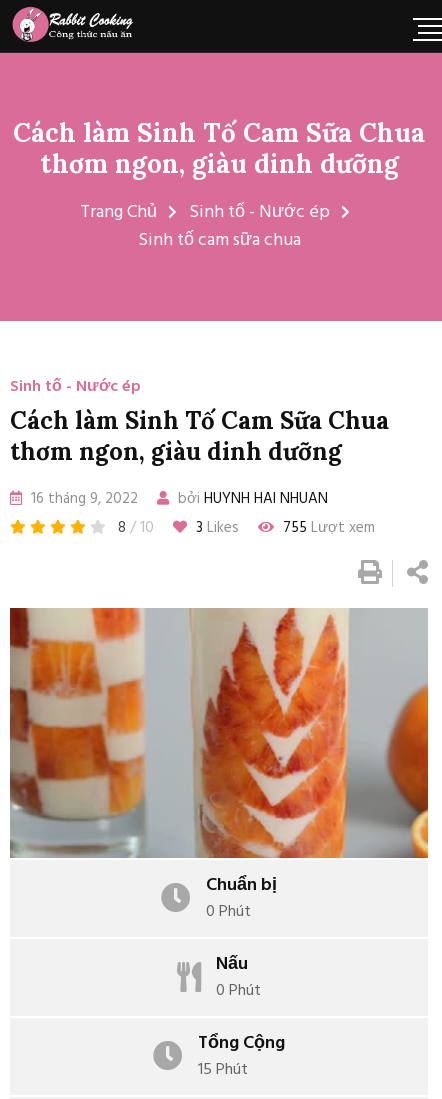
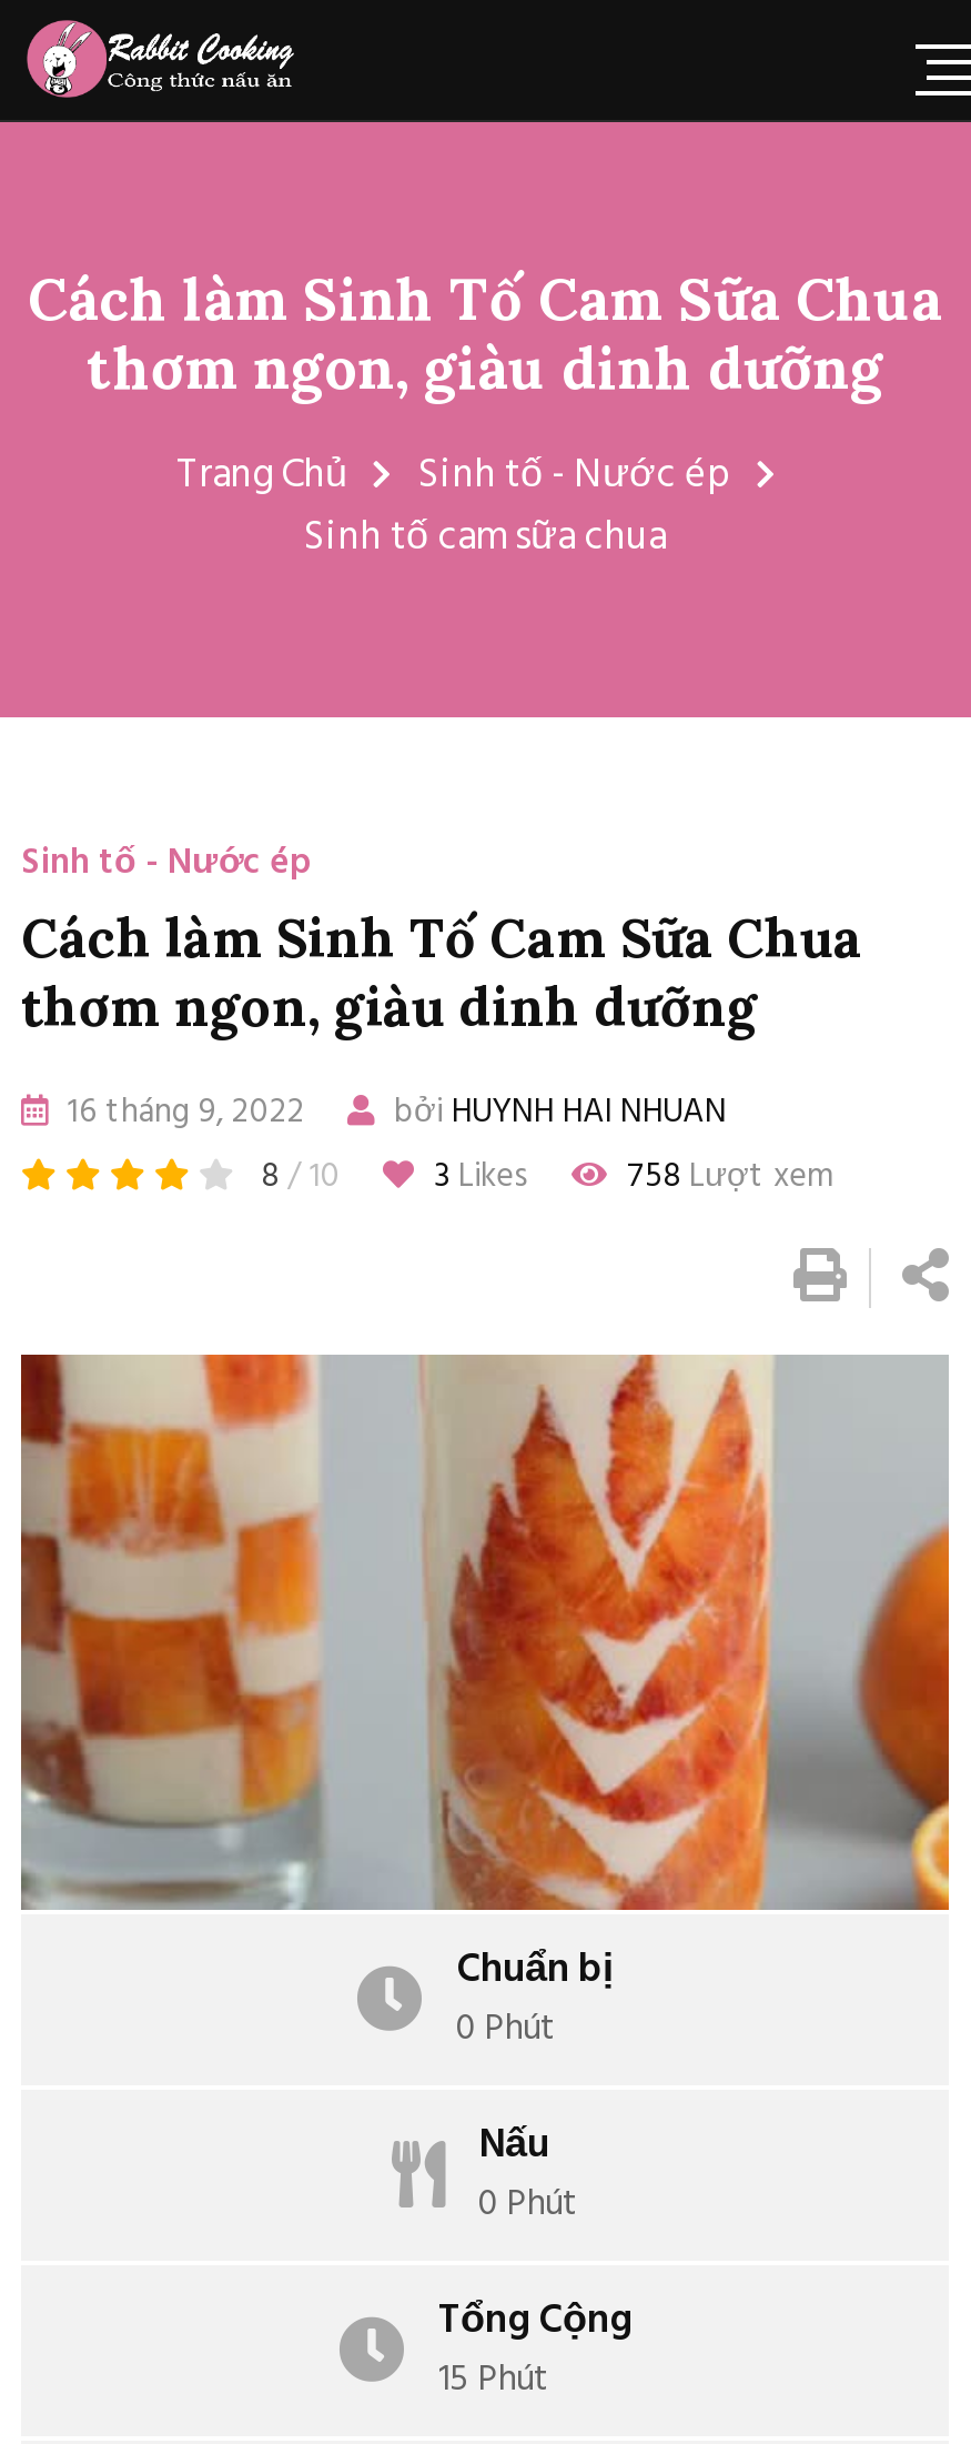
[283,516,375,540] 755 Lượt xem -> [627,1150,831,1203] 758 Lượt xem

